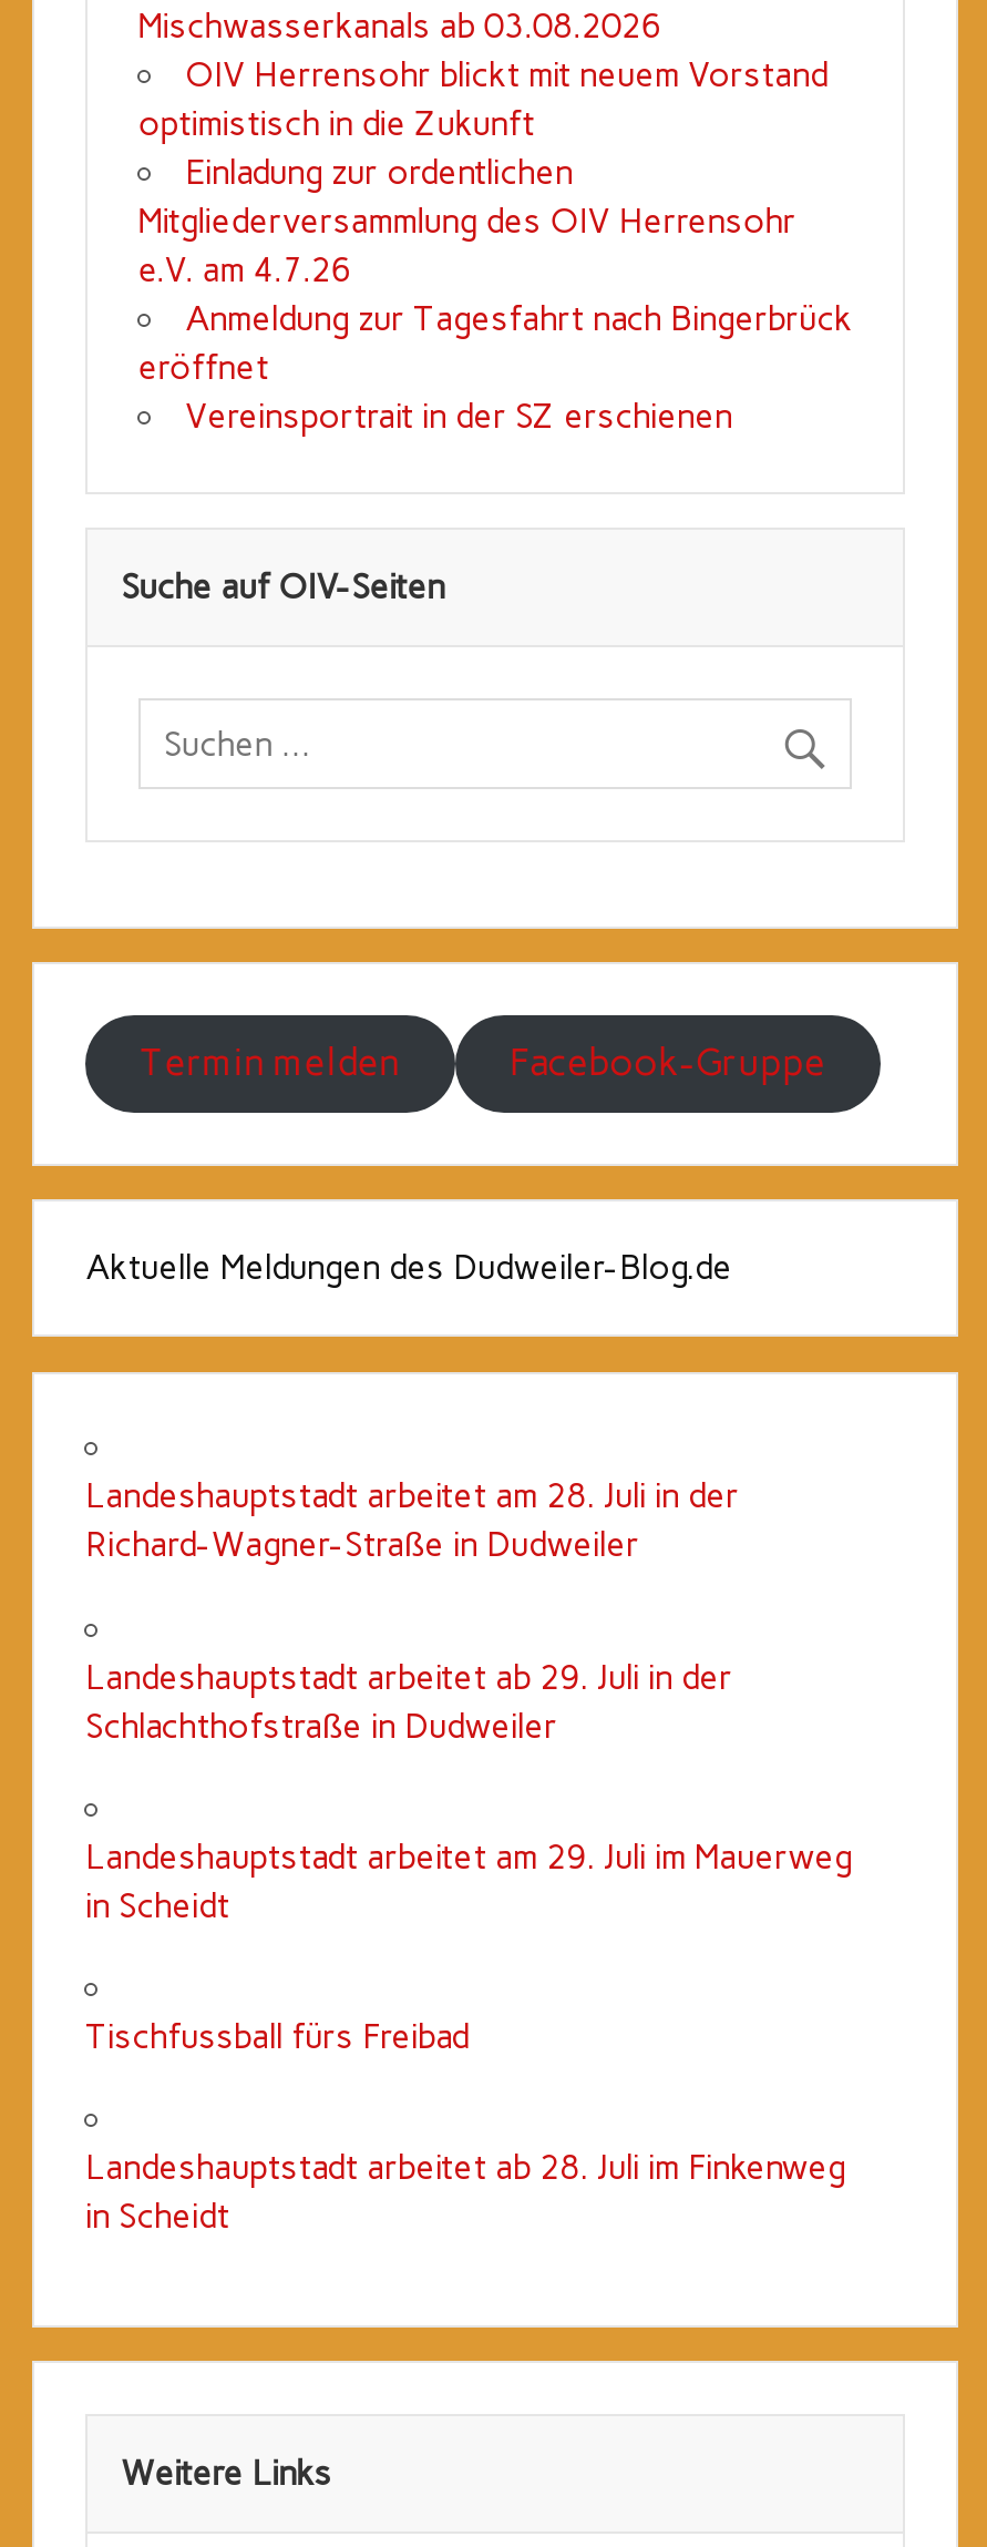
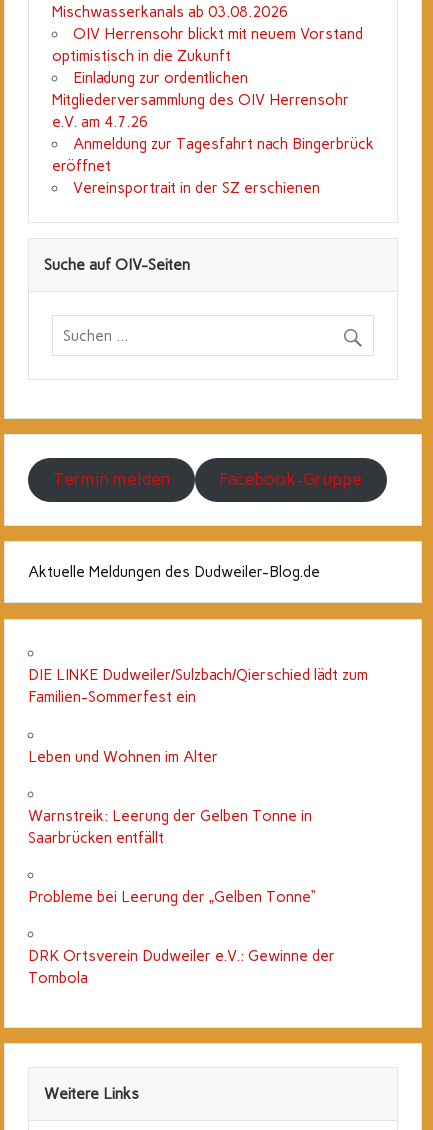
[85,1477,739,1566] Landeshauptstadt arbeitet am 28. Juli in der | Richard-Wagner-Straße in Dudweiler -> [28,666,368,706] DIE LINKE Dudweiler/Sulzbach/Qierschied lädt zum | Familien-Sommerfest ein
[85,1657,732,1746] Landeshauptstadt arbeitet ab 29. Juli in der | Schlachthofstraße in Dudweiler -> [28,747,218,765] Leben und Wohnen im Alter
[85,1837,852,1926] Landeshauptstadt arbeitet am 29. Juli im Mauerweg | in Scheidt -> [28,807,312,847] Warnstreik: Leerung der Gelben Tonne in | Saarbrücken entfällt
[85,2017,469,2057] Tischfussball fürs Freibad -> [28,888,316,906] Probleme bei Leerung der „Gelben Tonne“
[85,2148,845,2237] Landeshauptstadt arbeitet ab 28. Juli im Finkenweg | in Scheidt -> [28,947,335,987] DRK Ortsverein Dudweiler e.V.: Gewinne der | Tombola

